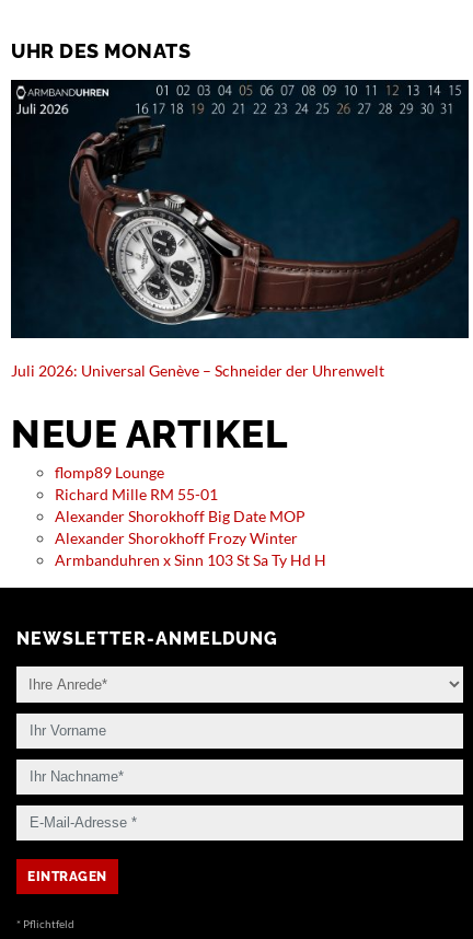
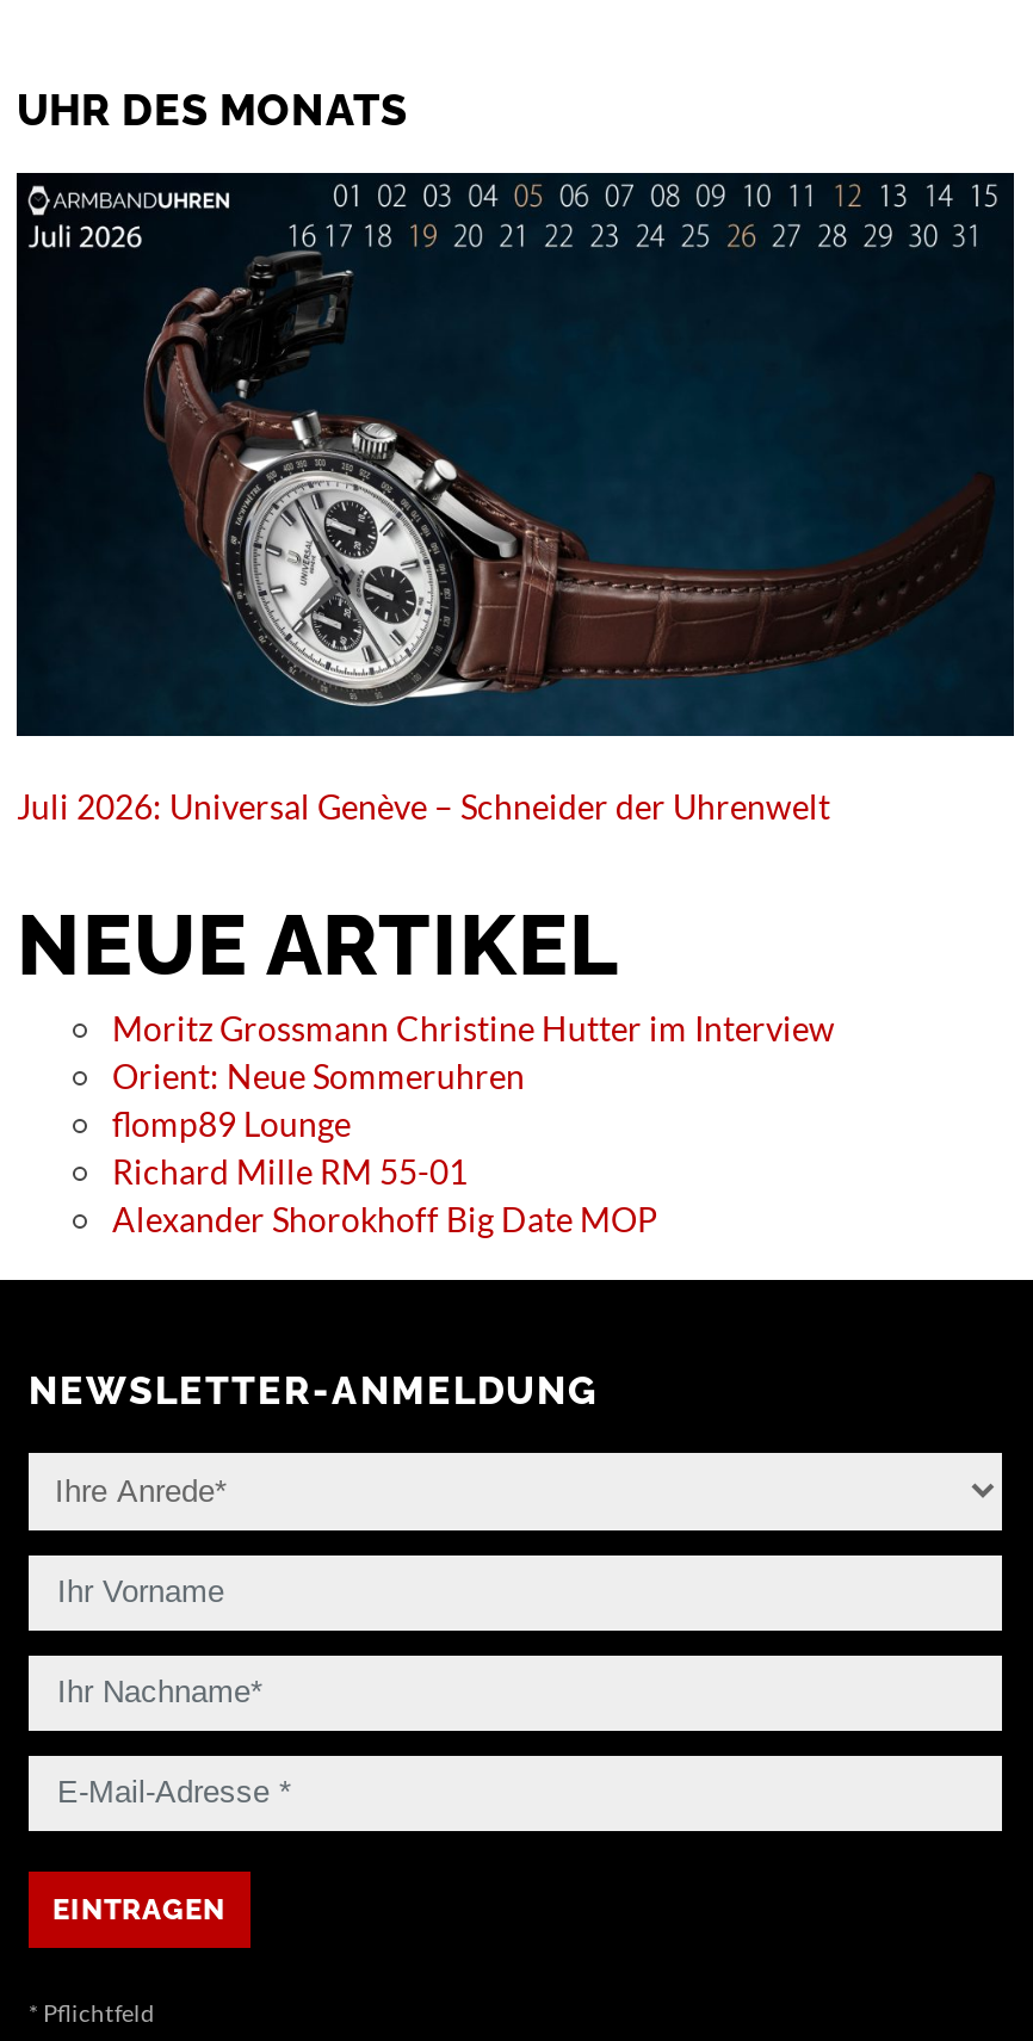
none -> [112,1009,835,1097] Moritz Grossmann Christine Hutter im Interview | Orient: Neue Sommeruhren
moved [55,463,305,526] -> [112,1105,658,1241]: flomp89 Lounge | Richard Mille RM 55-01 | Alexander Shorokhoff Big Date MOP
[55,529,326,570] Alexander Shorokhoff Frozy Winter | Armbanduhren x Sinn 103 St Sa Ty Hd H -> none

